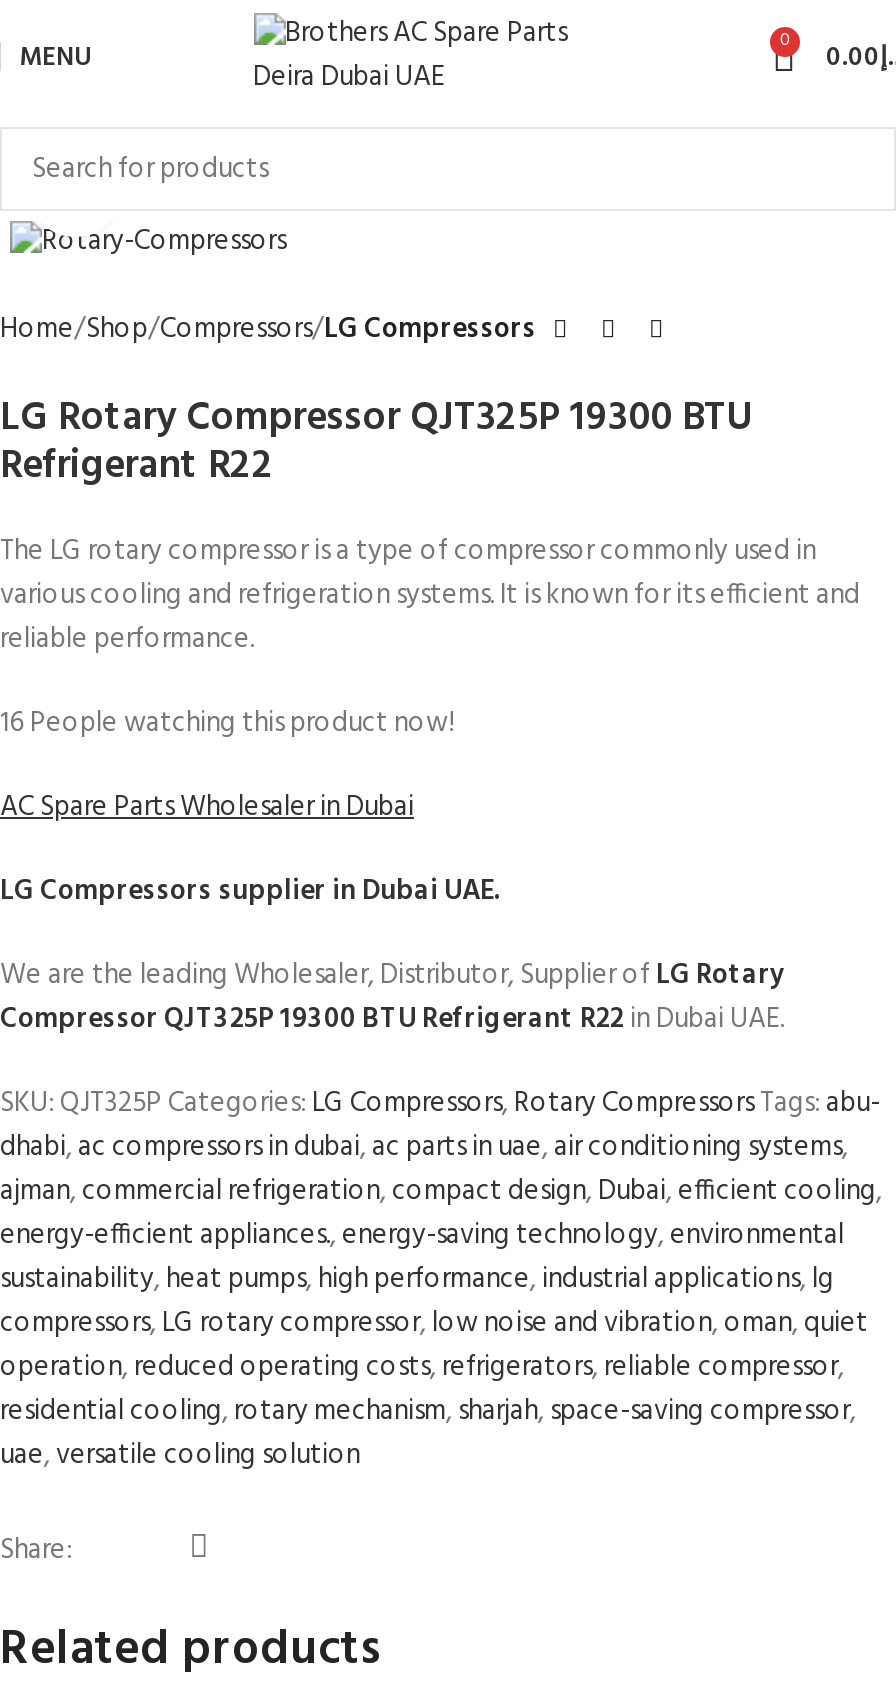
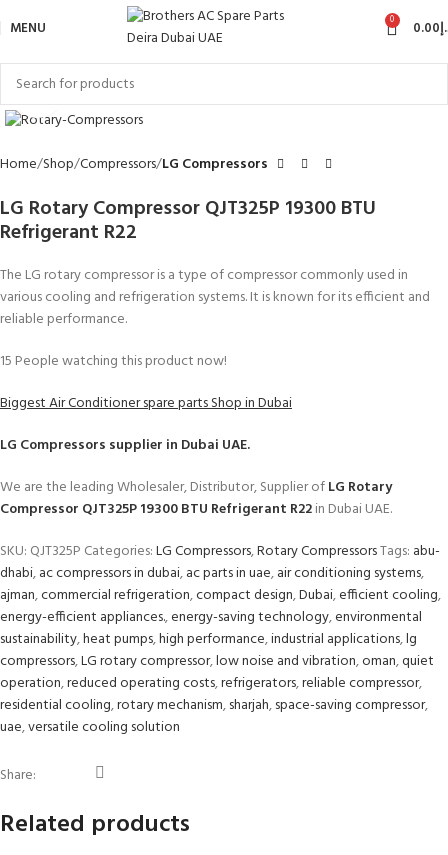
[0,700,454,746] 16 People watching this product now! -> [0,349,227,372] 15 People watching this product now!
[0,784,414,830] AC Spare Parts Wholesaler in Dubai -> [0,391,292,414] Biggest Air Conditioner spare parts Shop in Dubai

